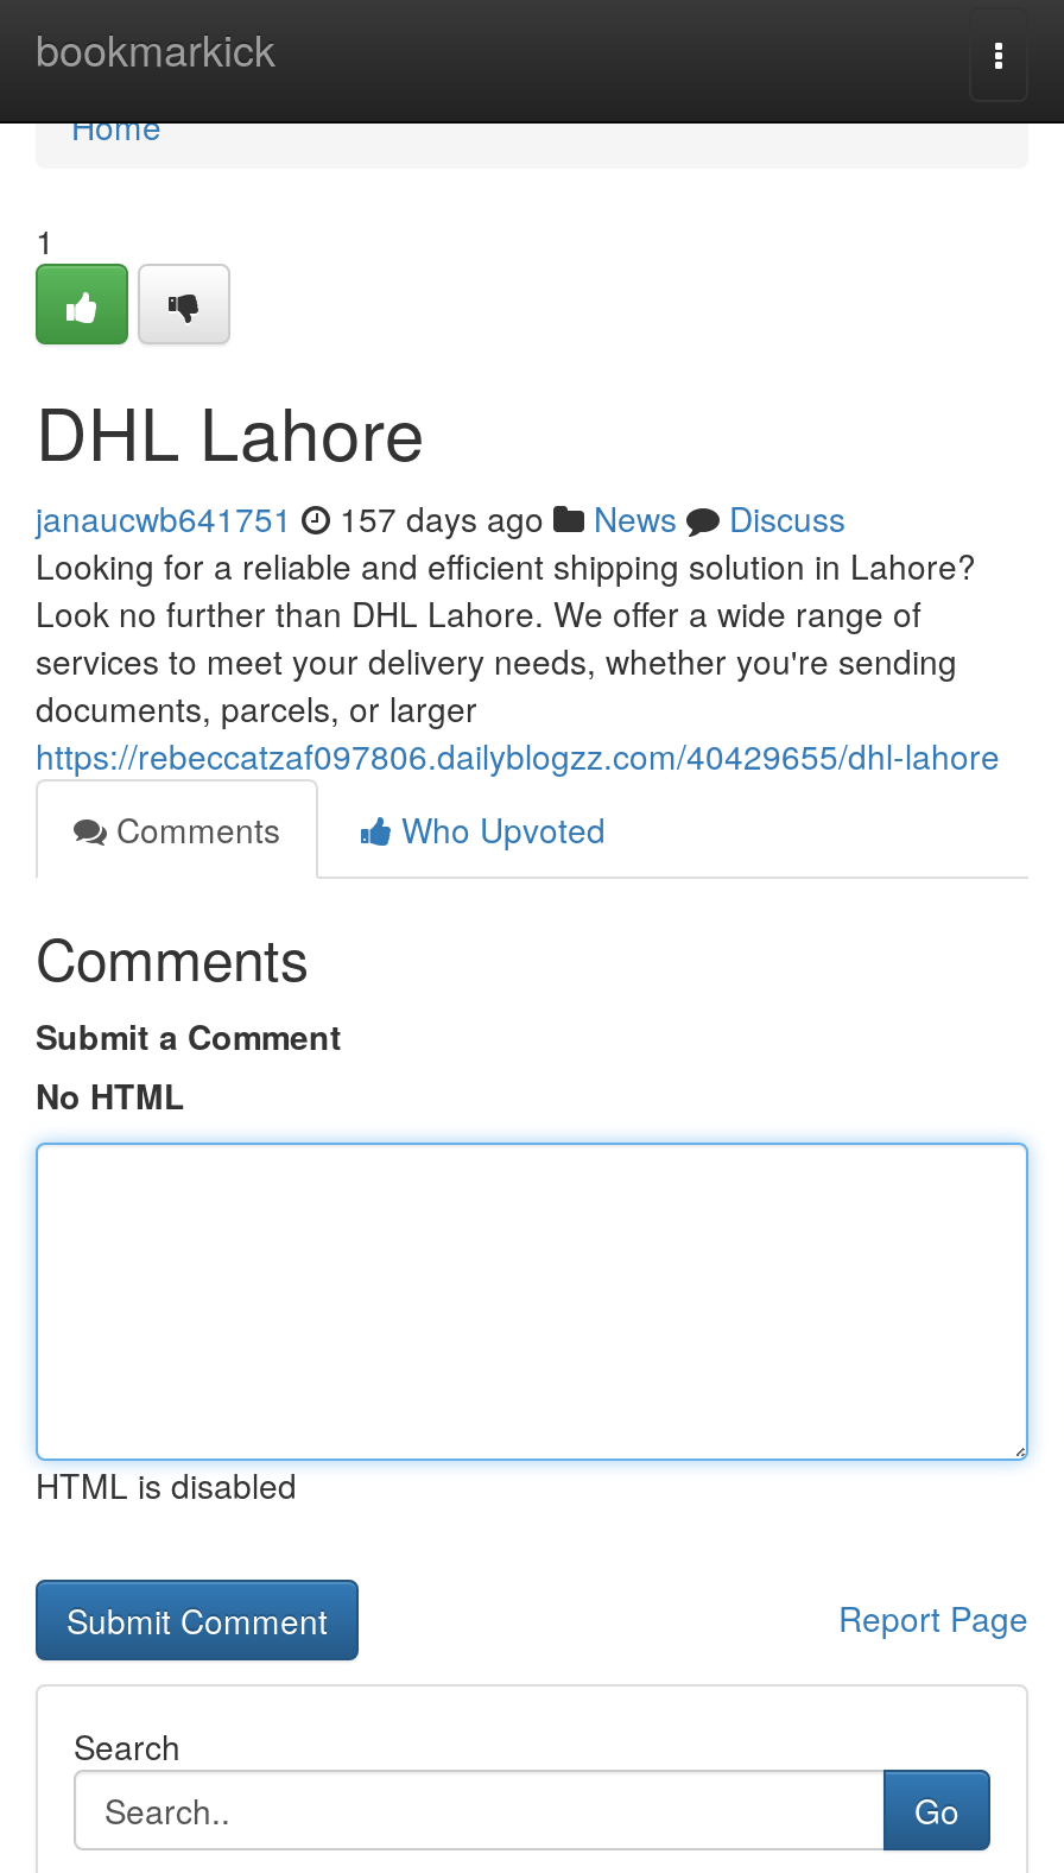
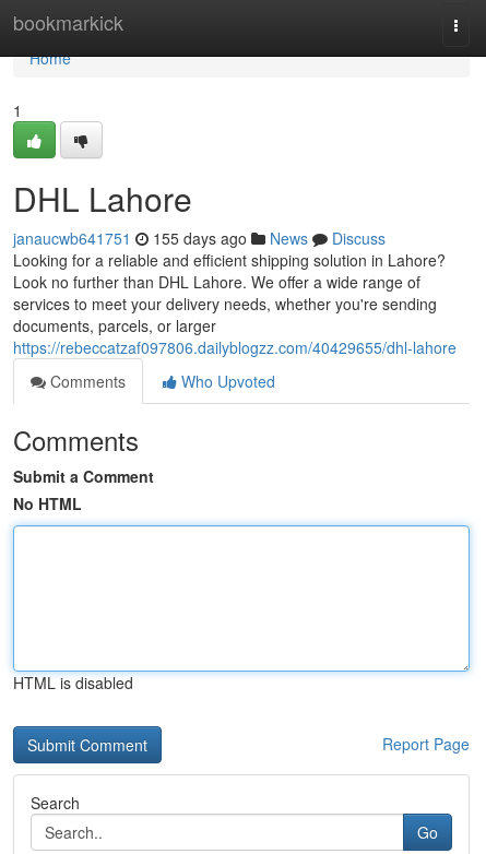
[36,494,845,542] janaucwb641751 157 days ago News Discuss -> [13,227,386,249] janaucwb641751 155 days ago News Discuss

